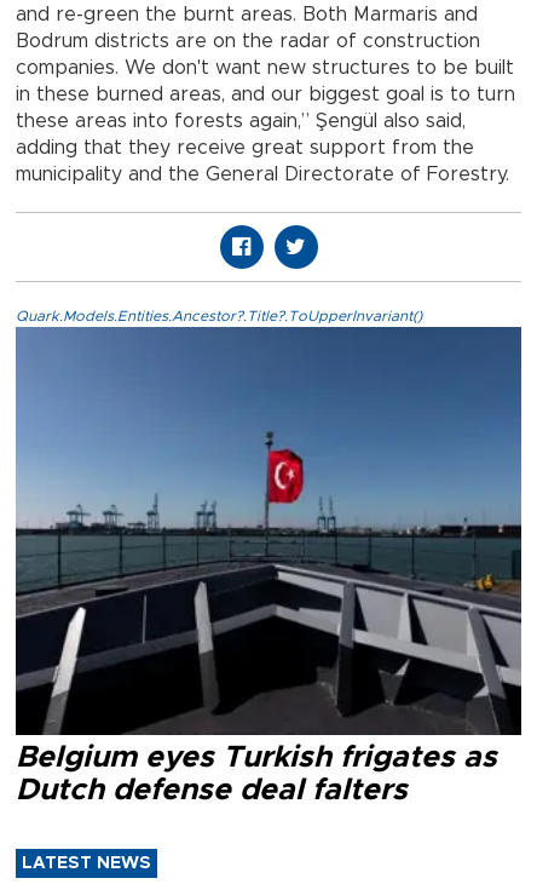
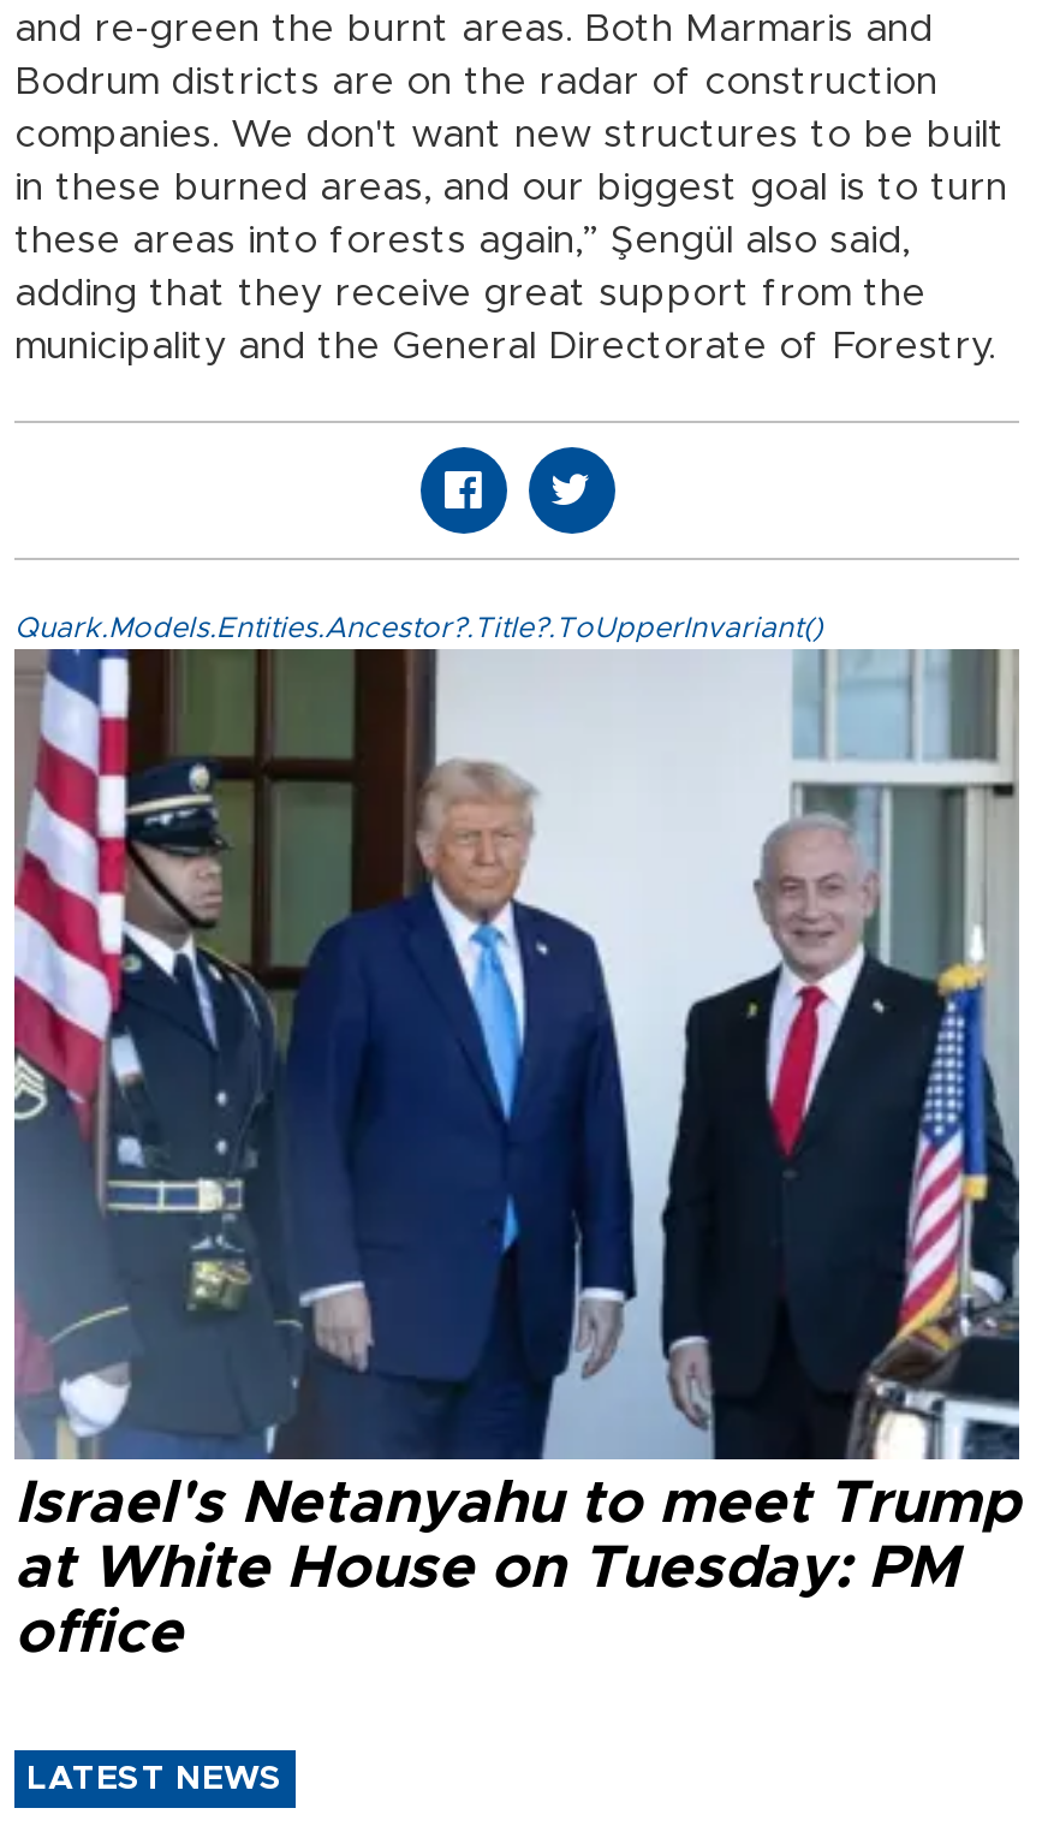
[16,327,521,806] [image] | Belgium eyes Turkish frigates as | Dutch defense deal falters -> [12,649,1019,1665] [image] | Israel's Netanyahu to meet Trump | at White House on Tuesday: PM | office

